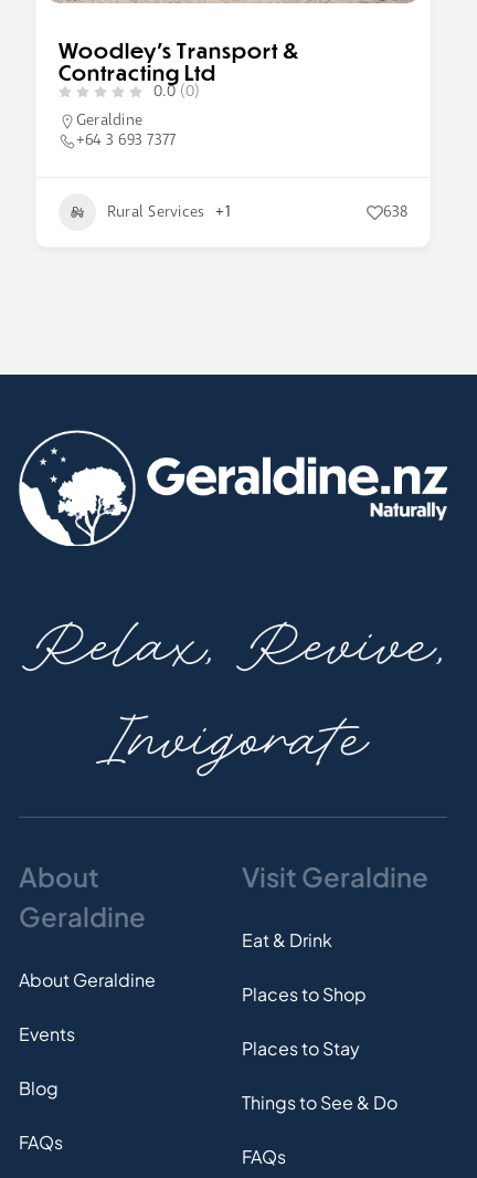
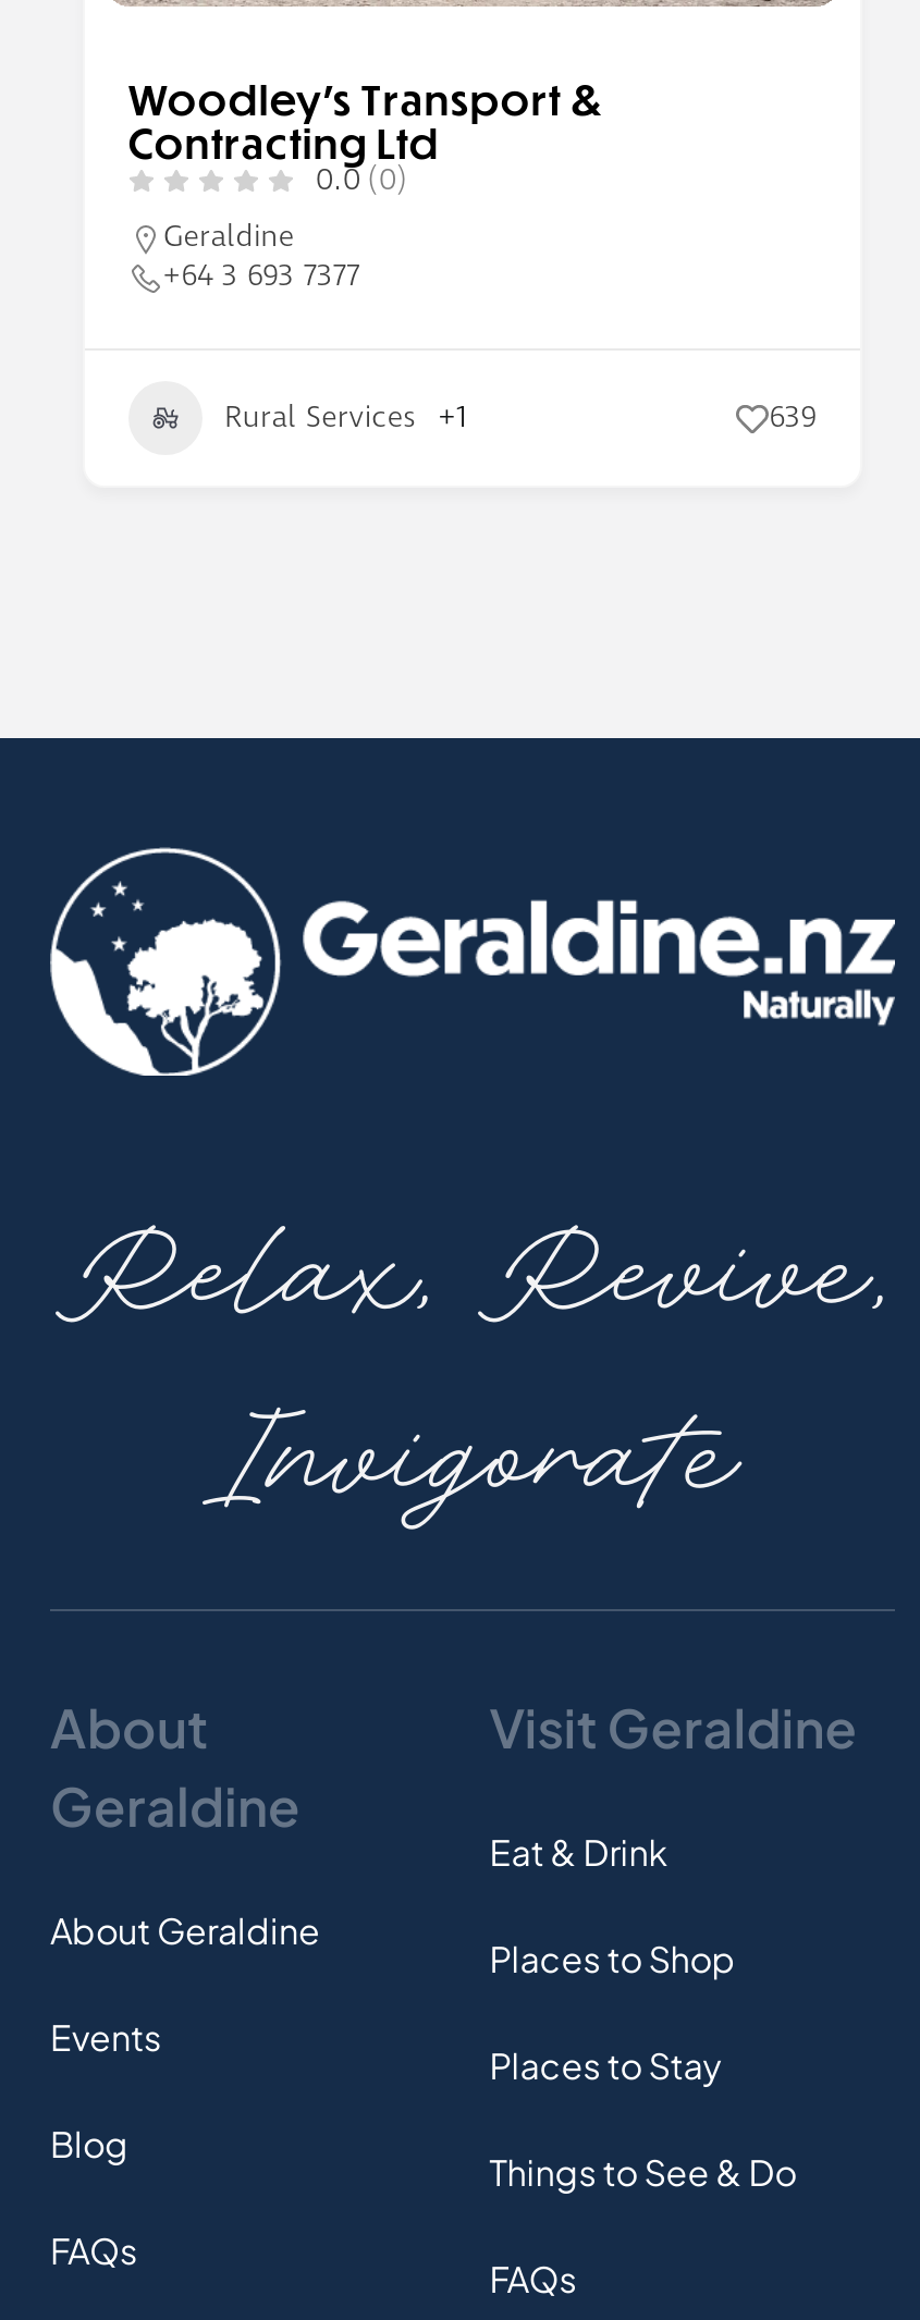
[383,202,407,222] 638 -> [769,399,817,438] 639

